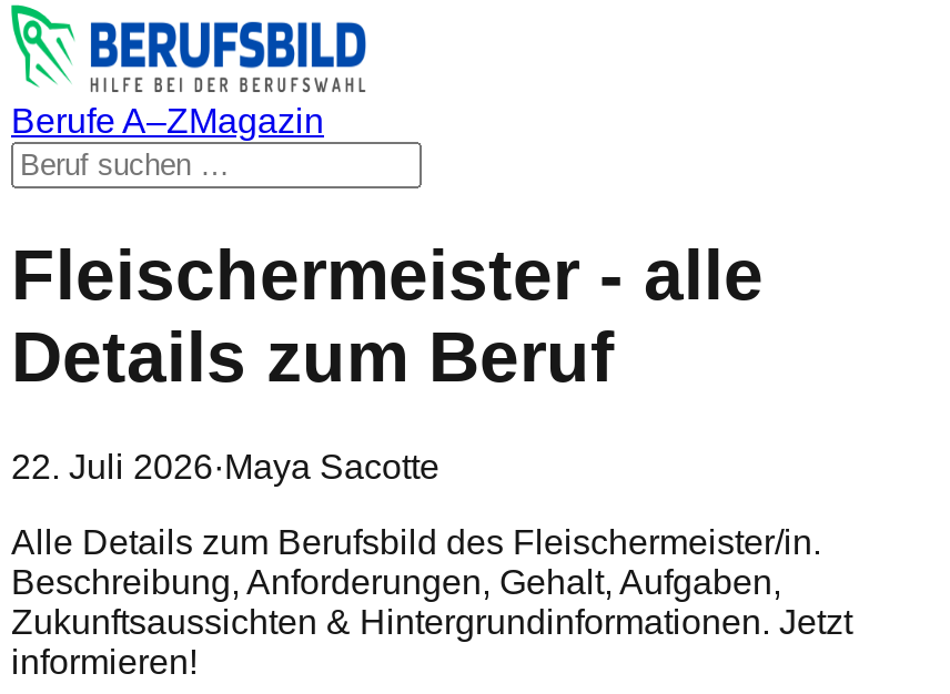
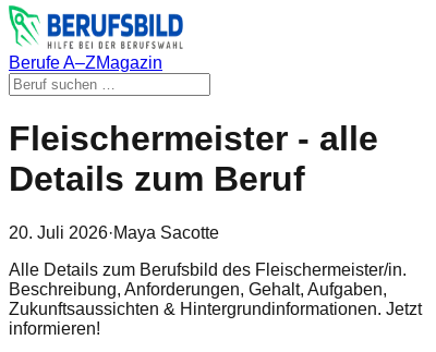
[11,448,439,485] 22. Juli 2026·Maya Sacotte -> [9,223,219,242] 20. Juli 2026·Maya Sacotte

